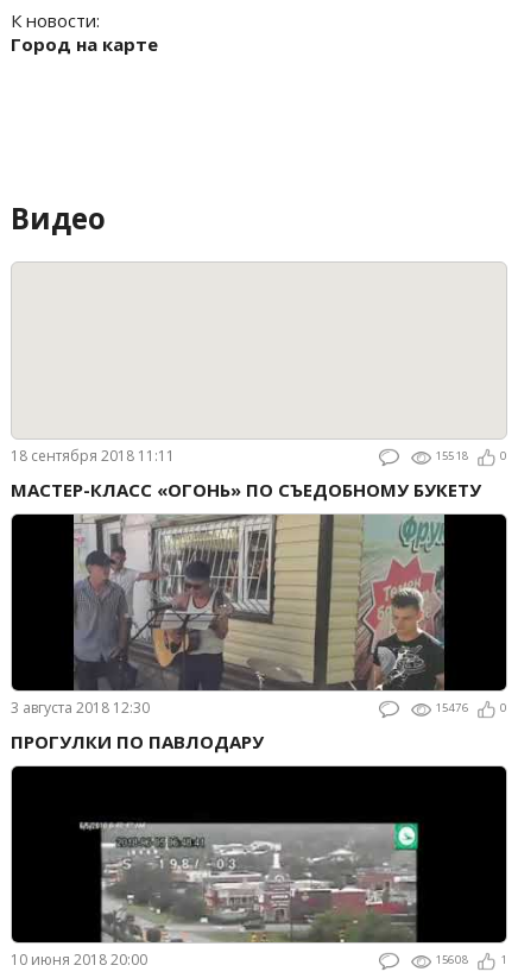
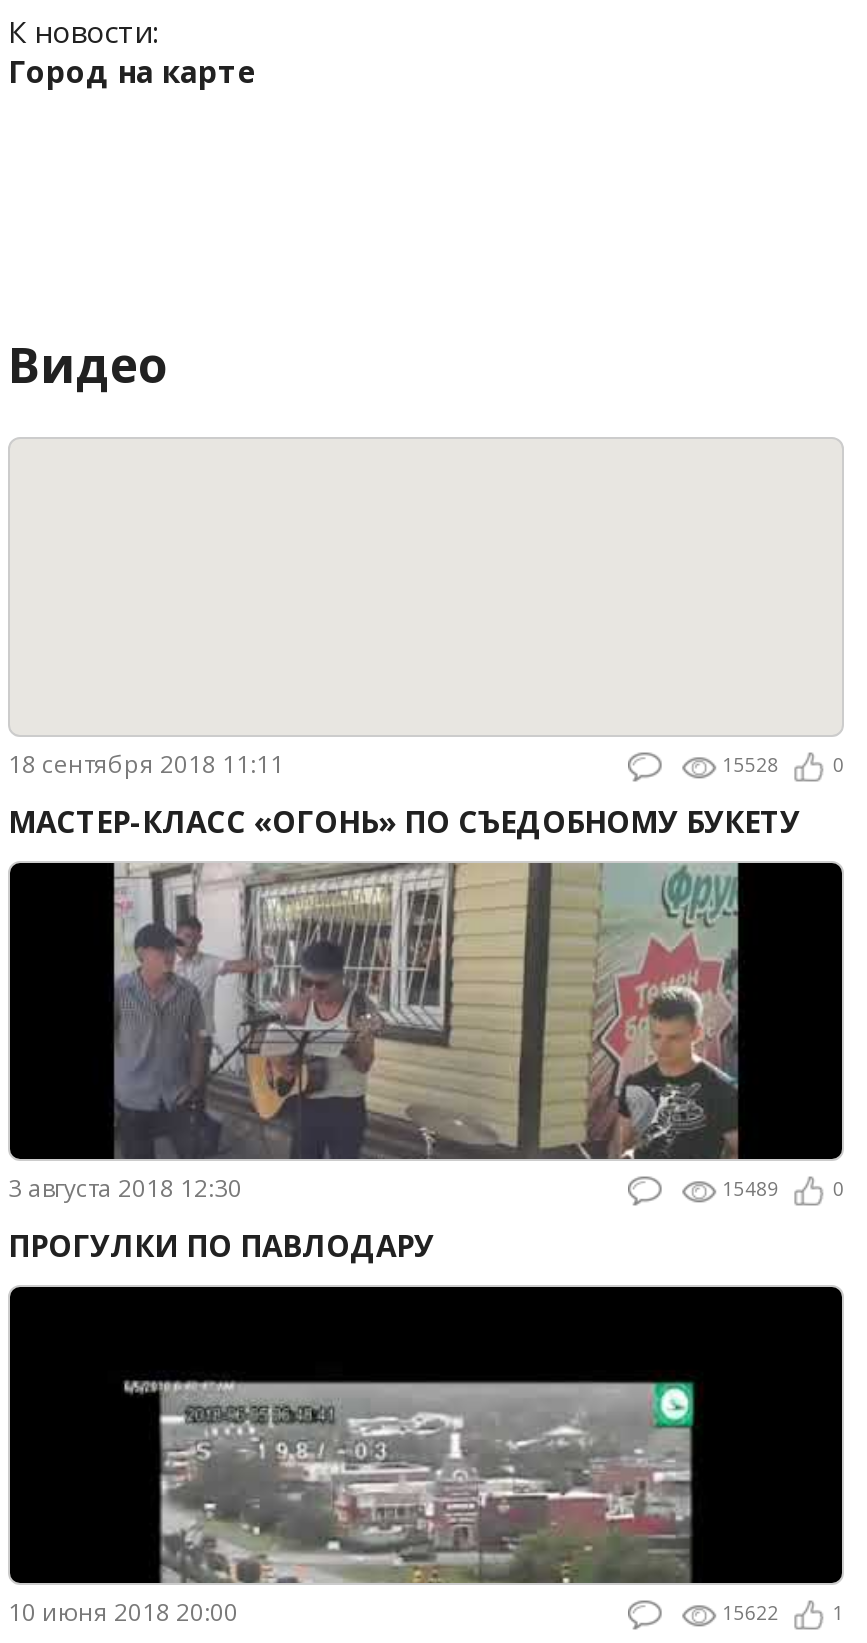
[435,448,507,464] 15518 0 -> [722,751,844,778] 15528 0
[435,700,507,716] 15476 0 -> [722,1175,844,1202] 15489 0
[435,952,507,968] 15608 1 -> [722,1599,844,1626] 15622 1

